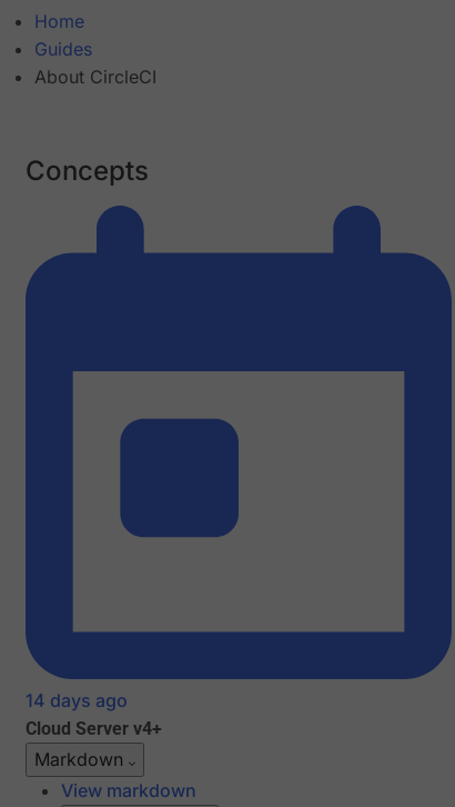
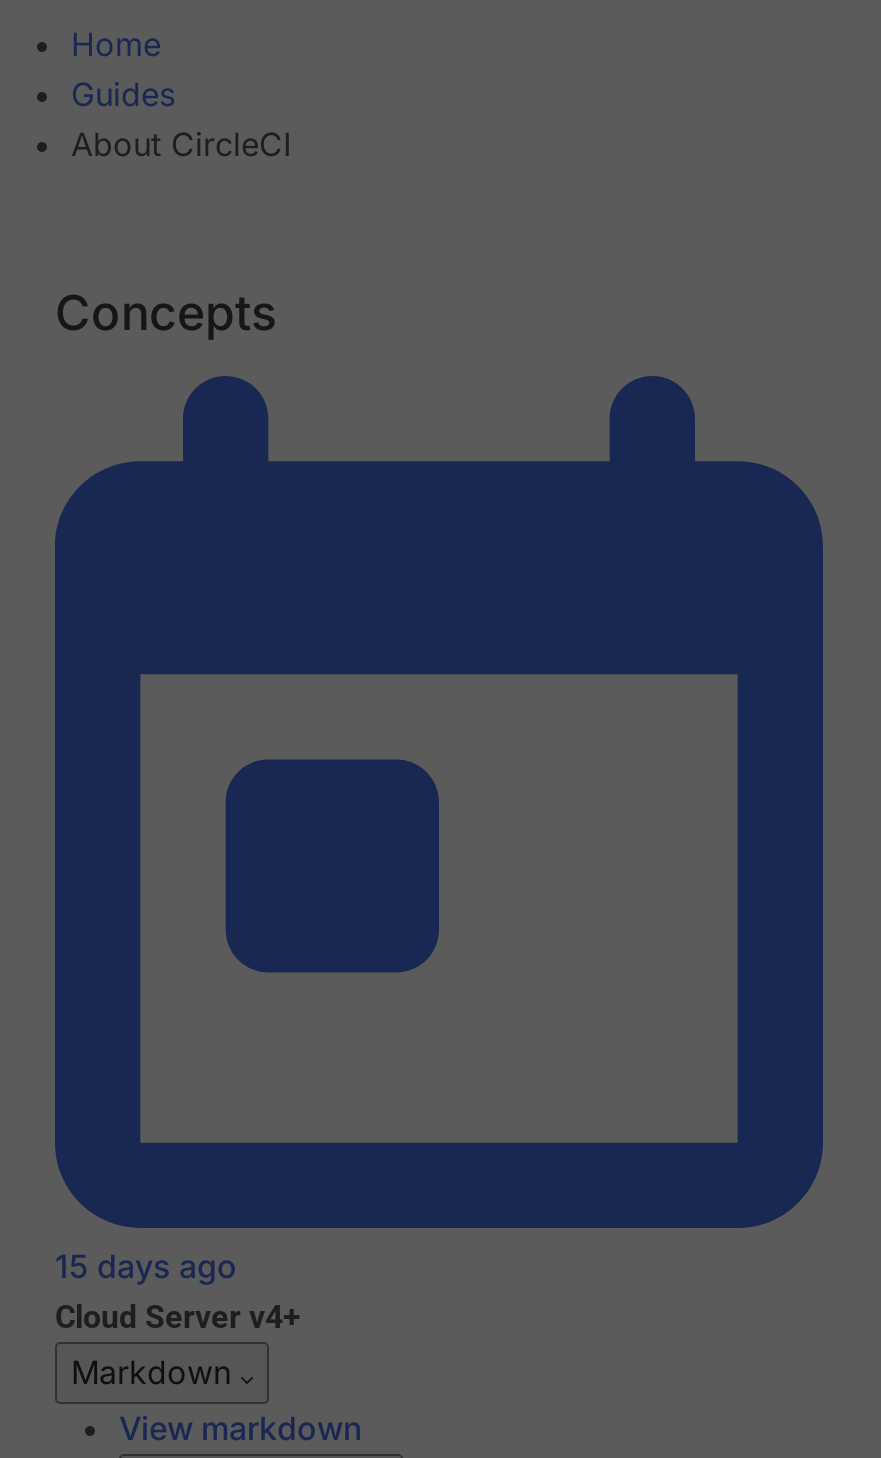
[26,690,128,712] 14 days ago -> [55,1247,237,1287] 15 days ago

